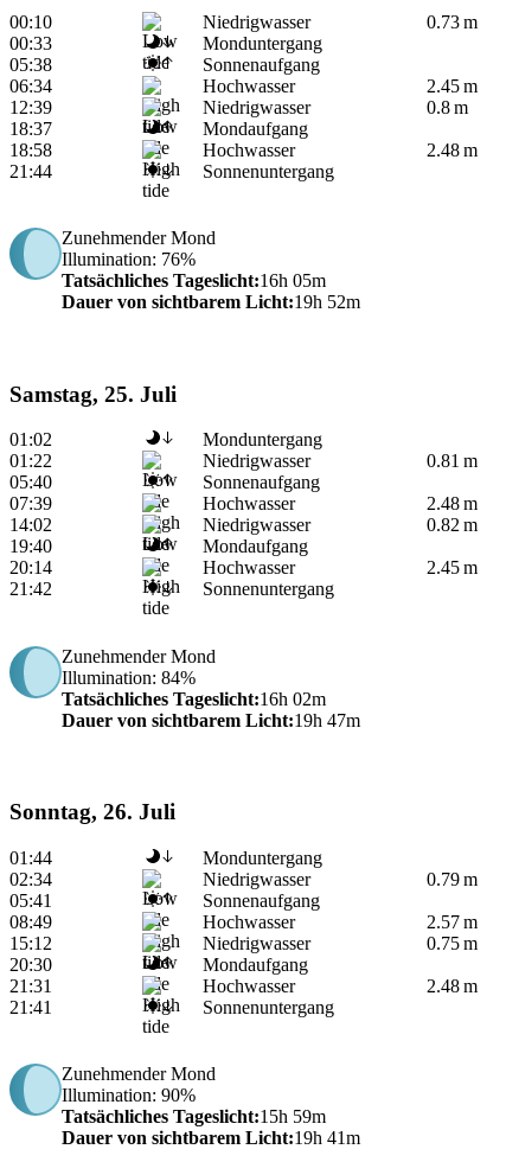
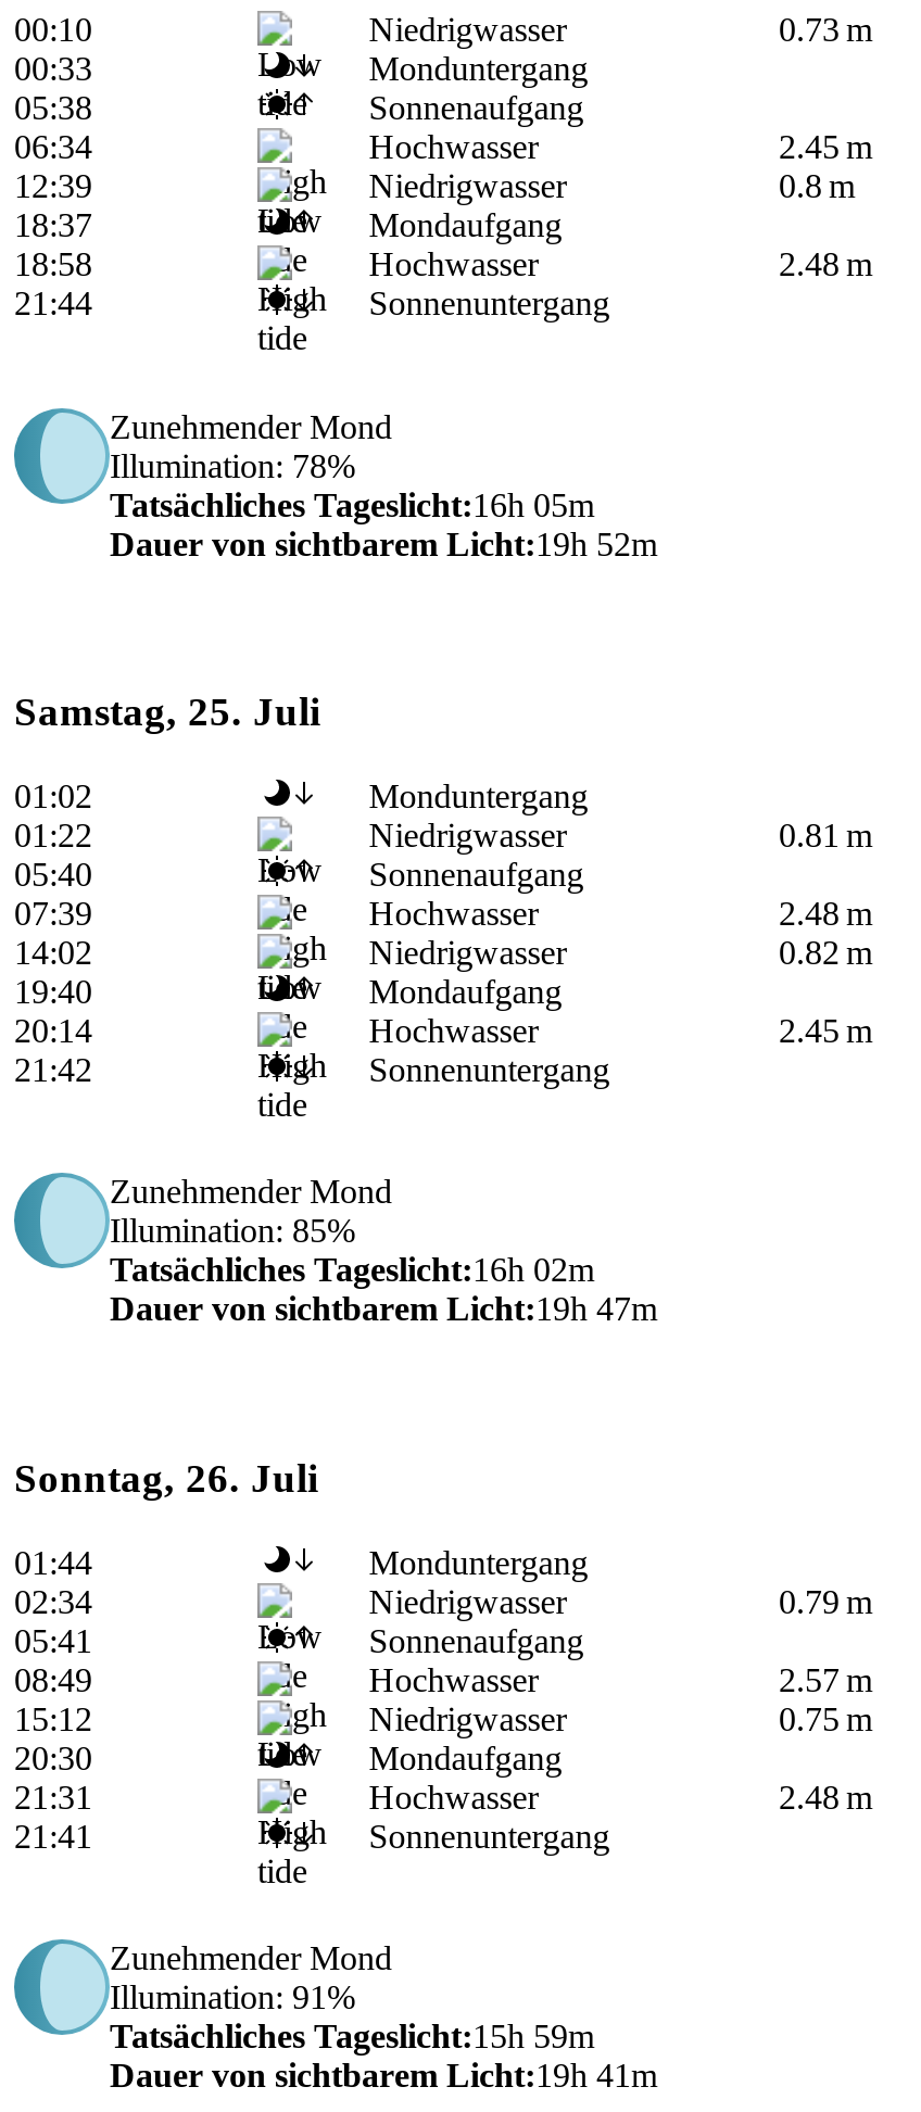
[62,249,196,269] Illumination: 76% -> [110,446,355,483] Illumination: 78%
[62,667,196,687] Illumination: 84% -> [110,1212,355,1249] Illumination: 85%
[62,1085,196,1106] Illumination: 90% -> [110,1978,355,2015] Illumination: 91%

